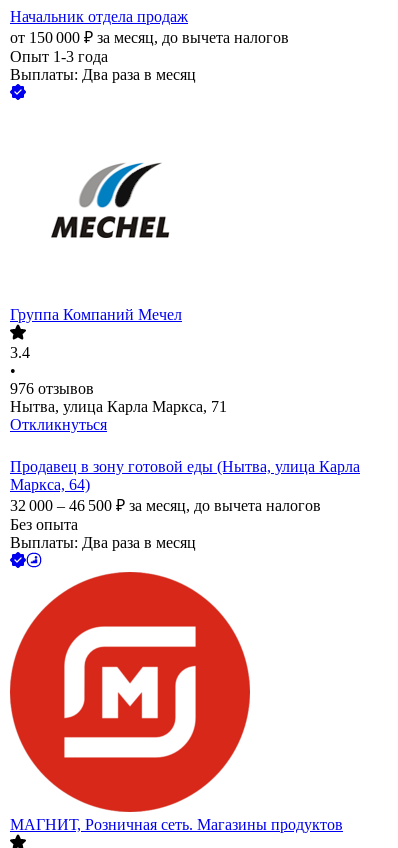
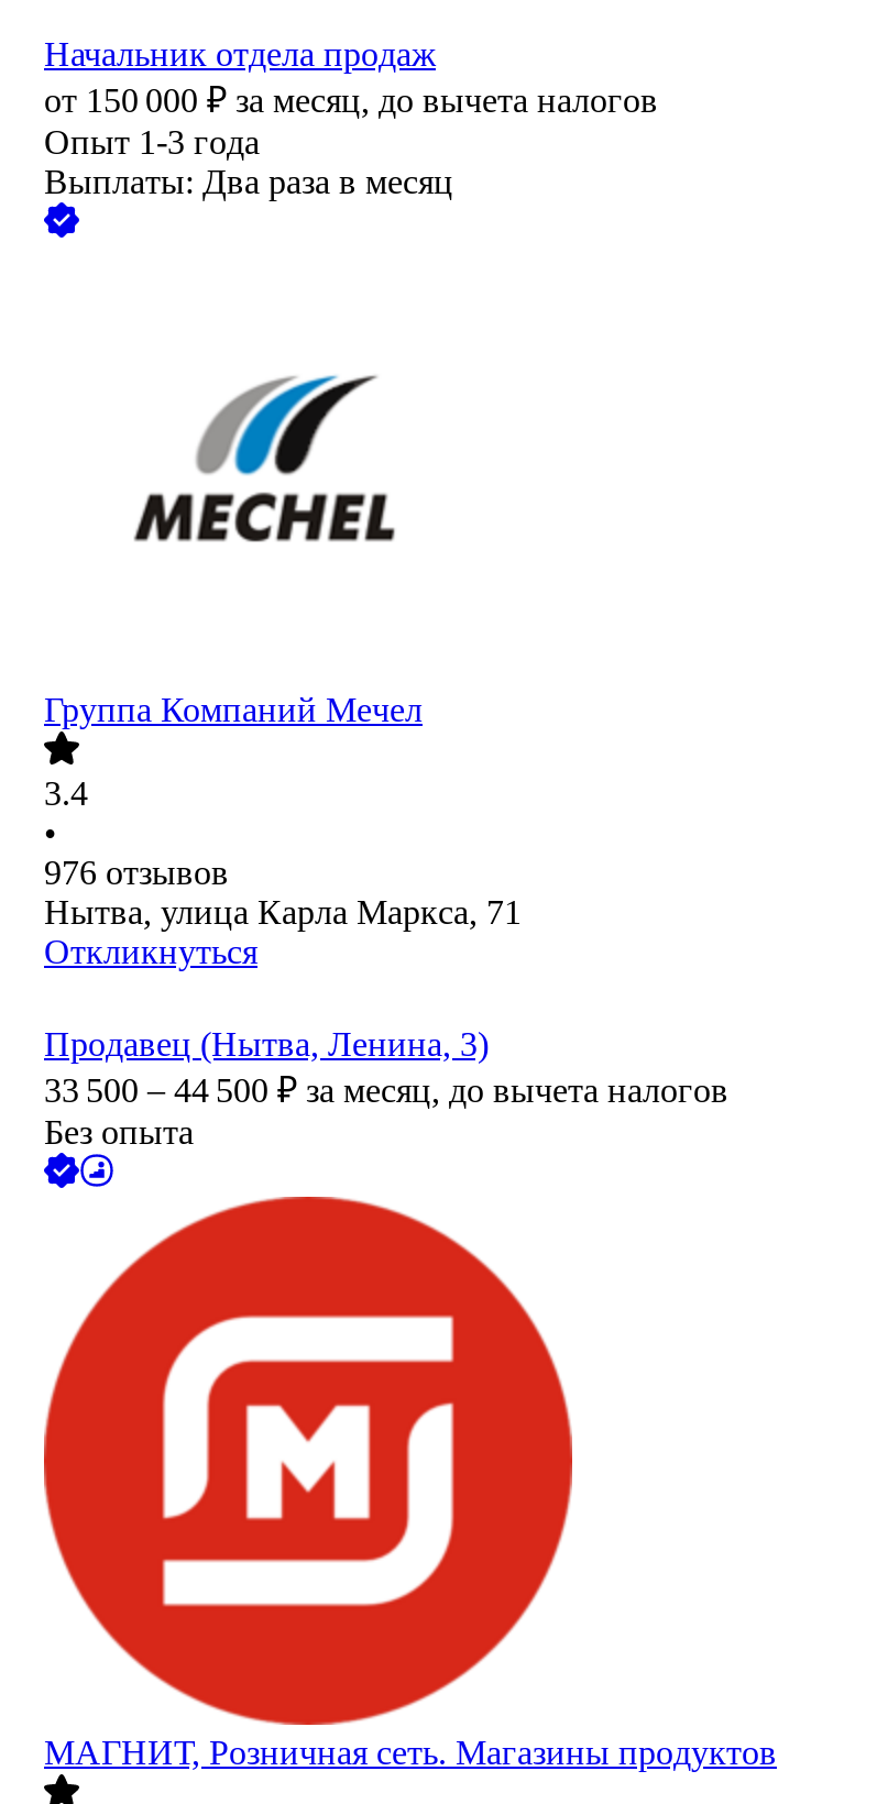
[10,458,360,514] Продавец в зону готовой еды (Нытва, улица Карла | Маркса, 64) | 32 000 – 46 500 ₽ за месяц, до вычета налогов -> [44,1026,728,1110] Продавец (Нытва, Ленина, 3) | 33 500 – 44 500 ₽ за месяц, до вычета налогов
[10,534,196,551] Выплаты: Два раза в месяц -> none

